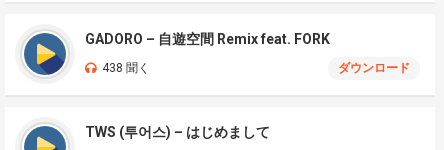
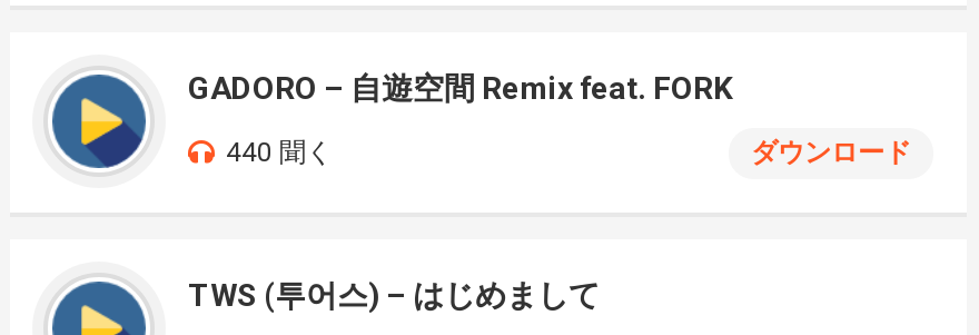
[102,61,150,75] 438 聞く -> [226,137,333,168] 440 聞く

